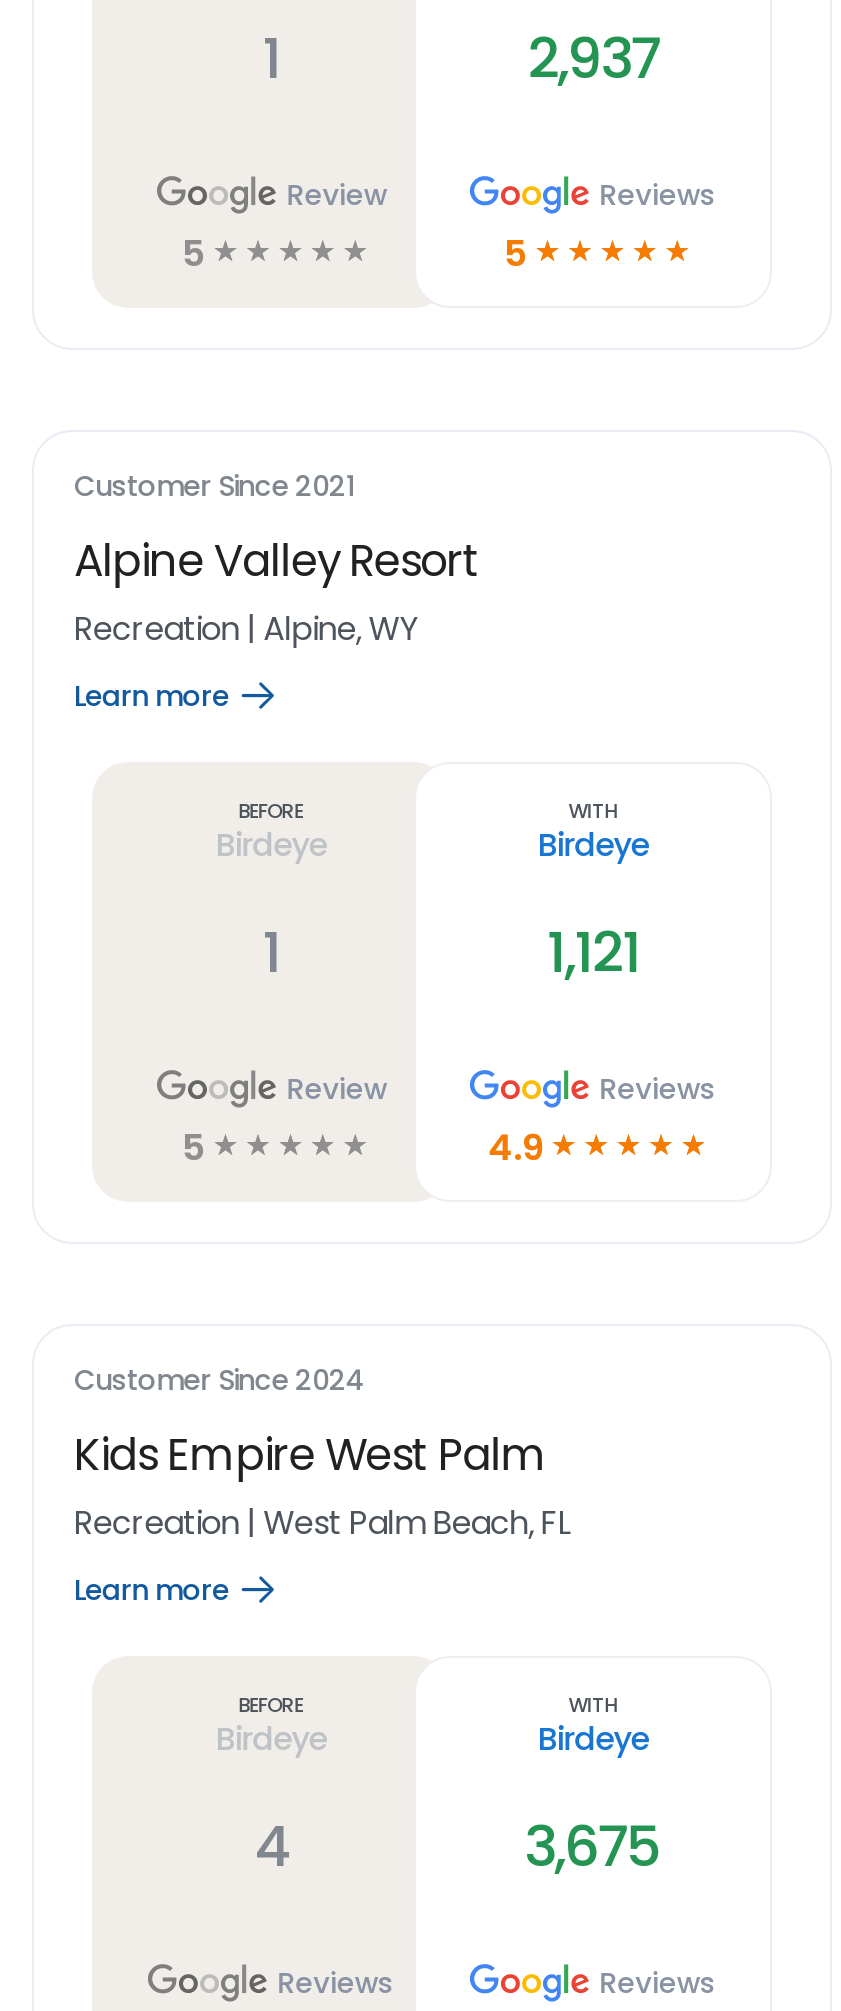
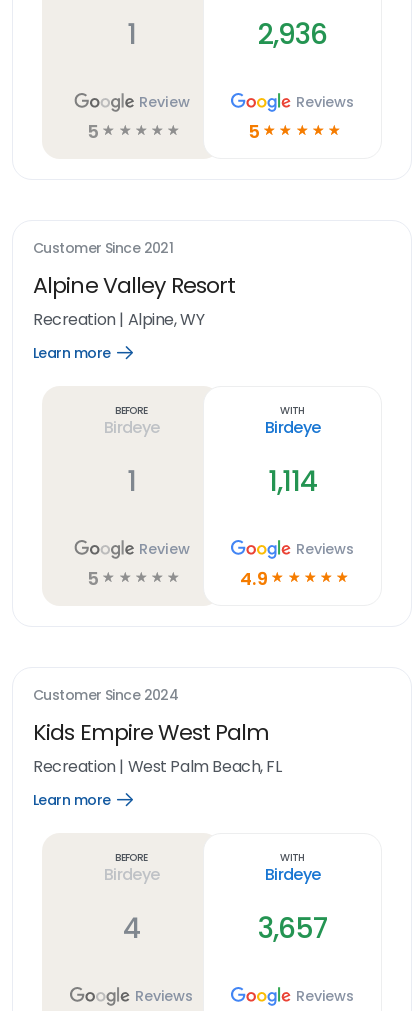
[528,19,658,97] 2,937 -> [258,14,327,53] 2,936
[547,913,639,991] 1,121 -> [268,461,317,500] 1,114
[525,1807,661,1885] 3,675 -> [258,908,327,947] 3,657

